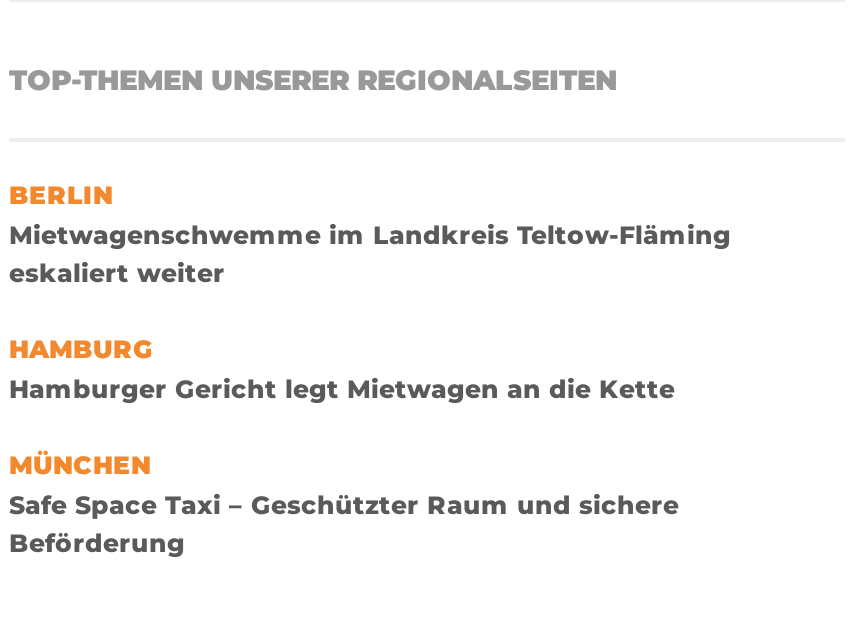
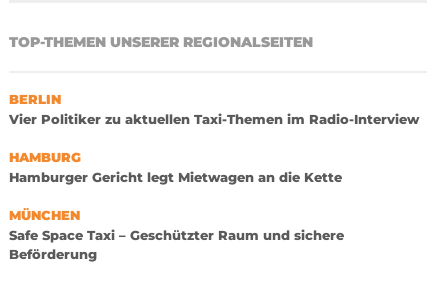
[9,220,731,288] Mietwagenschwemme im Landkreis Teltow-Fläming | eskaliert weiter -> [9,112,419,127] Vier Politiker zu aktuellen Taxi-Themen im Radio-Interview

